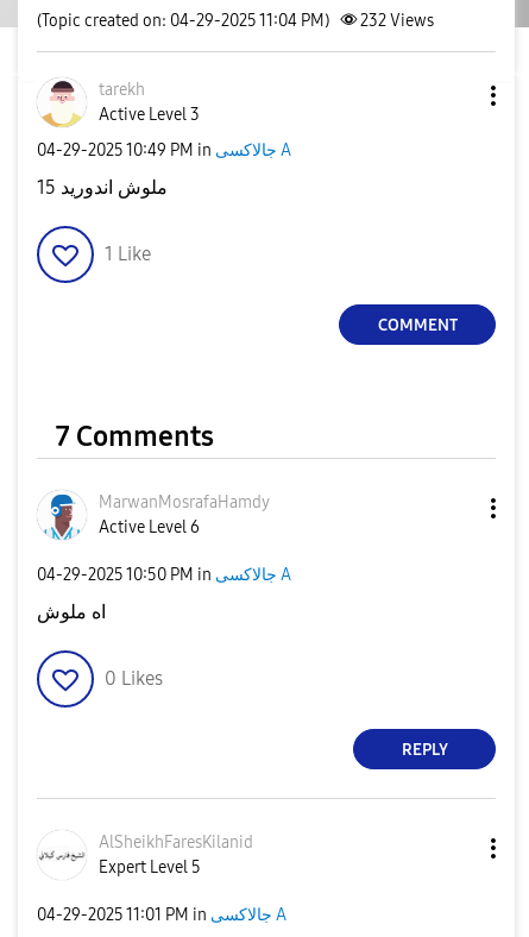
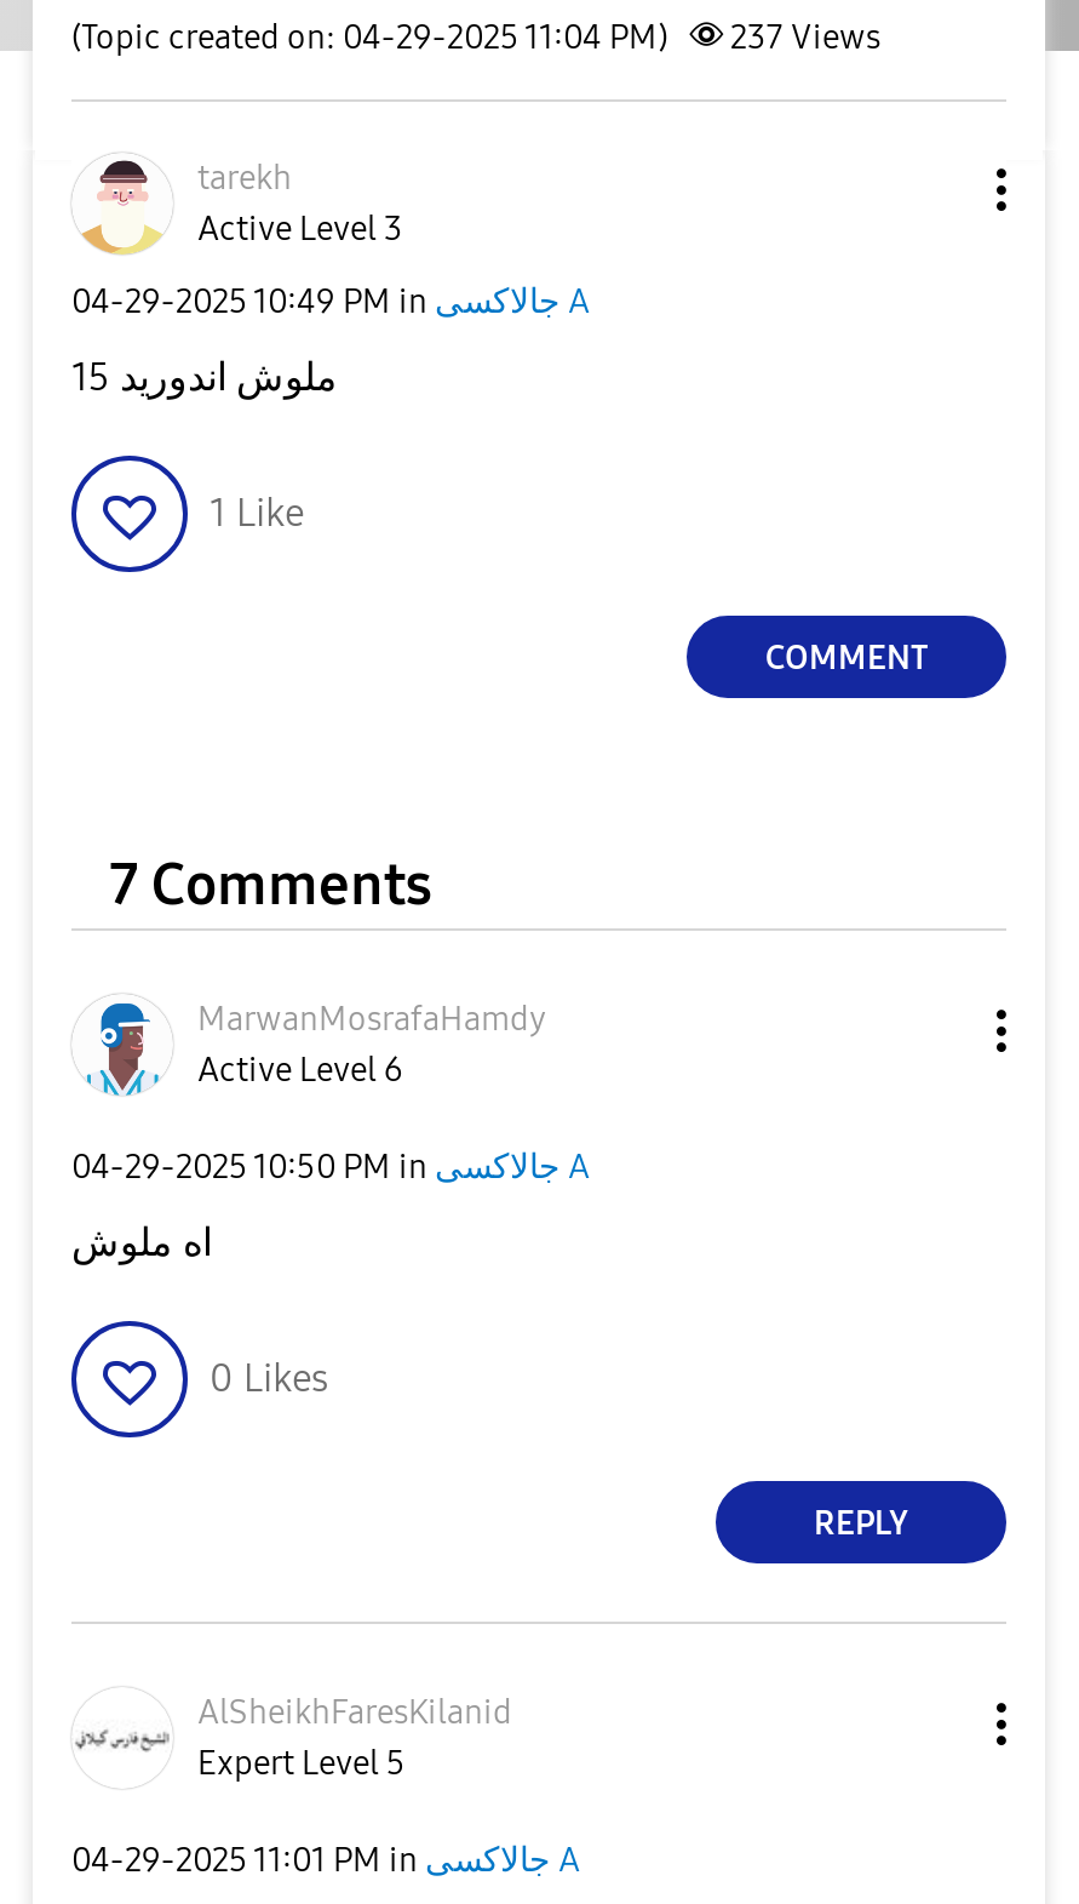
[37,11,434,31] (Topic created on: 04-29-2025 11:04 PM) 232 Views -> [71,17,880,58] (Topic created on: 04-29-2025 11:04 PM) 237 Views

